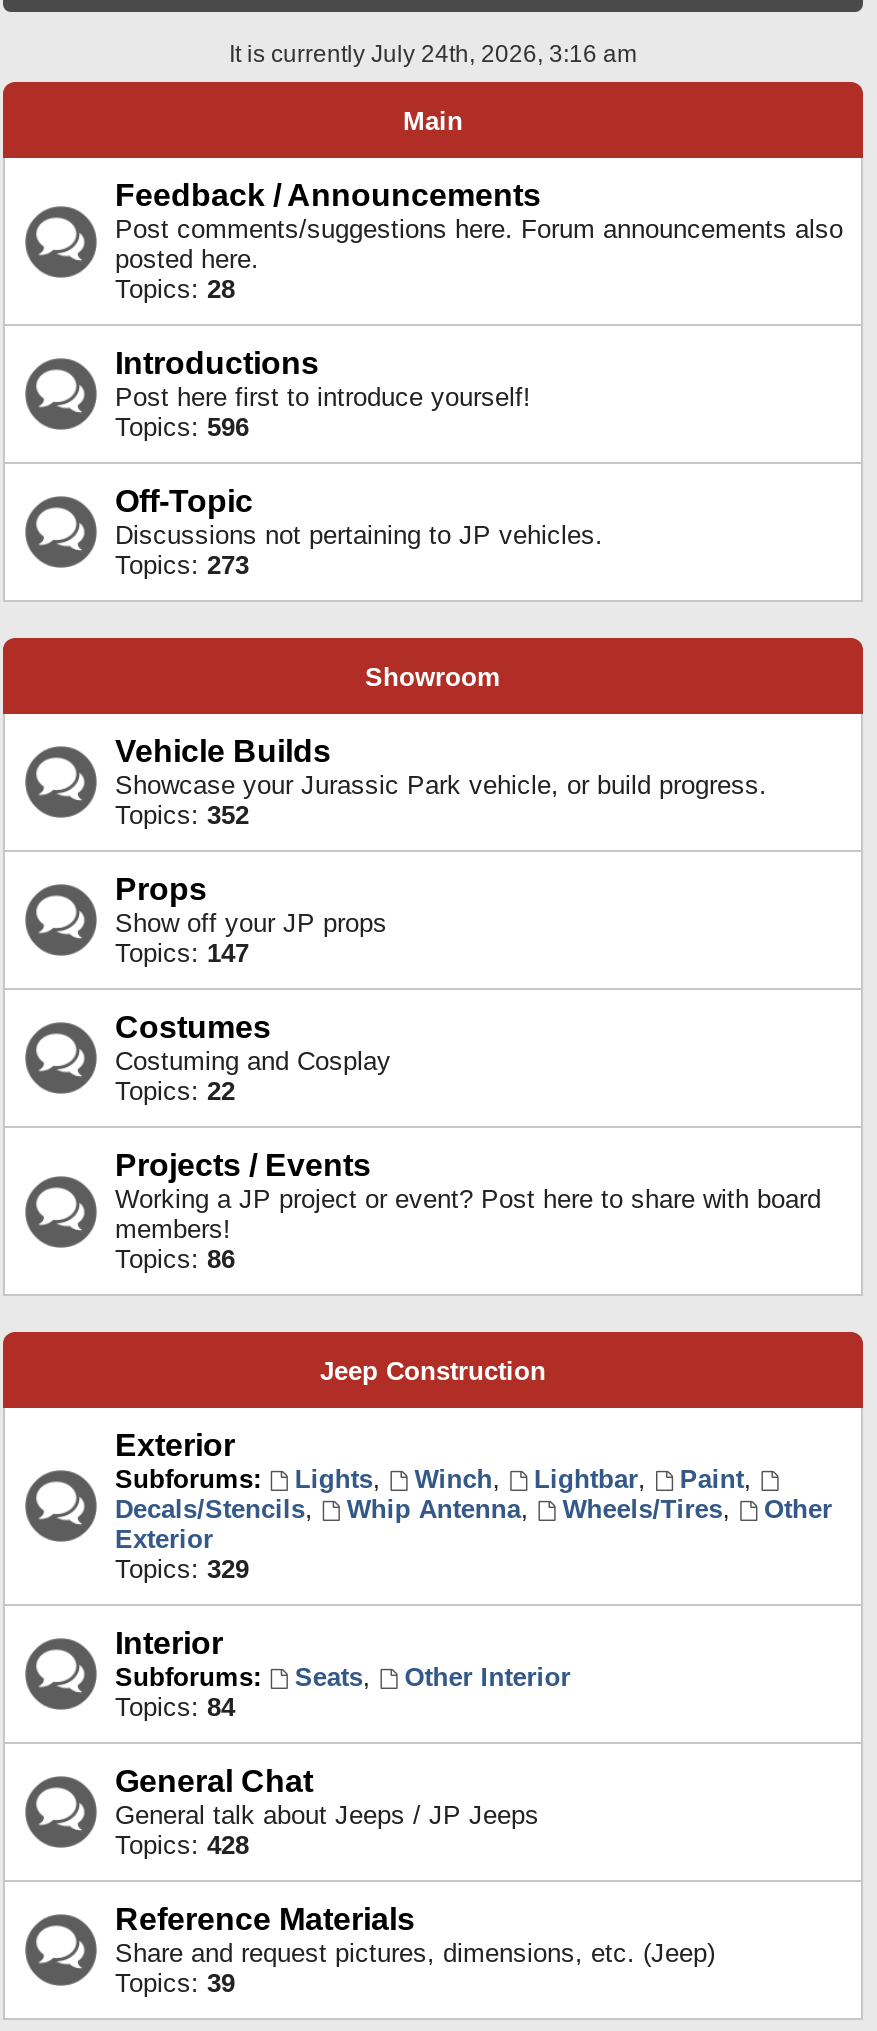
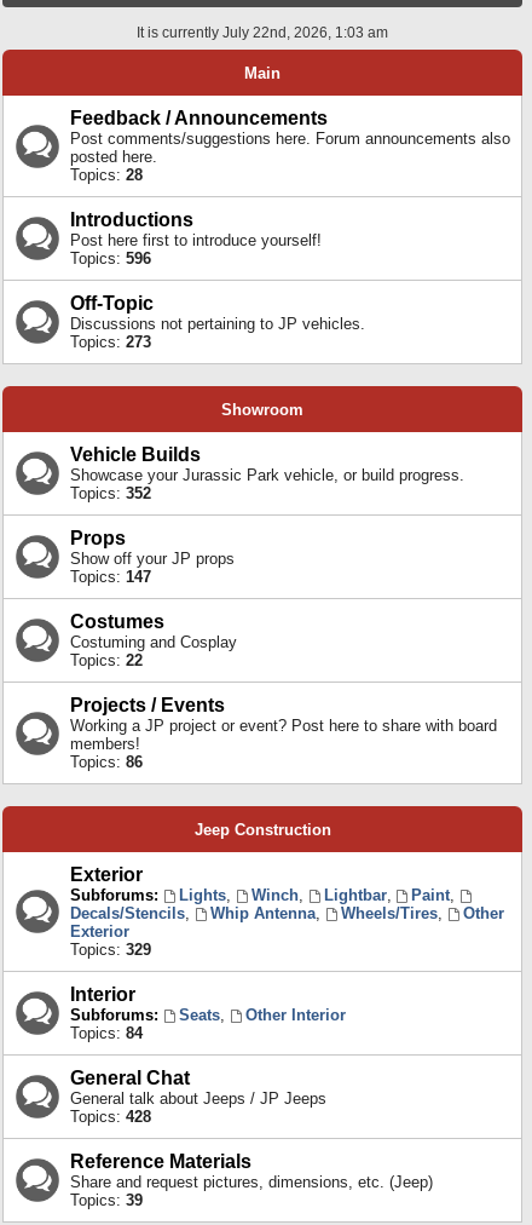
[229,40,637,68] It is currently July 24th, 2026, 3:16 am -> [137,24,388,41] It is currently July 22nd, 2026, 1:03 am

